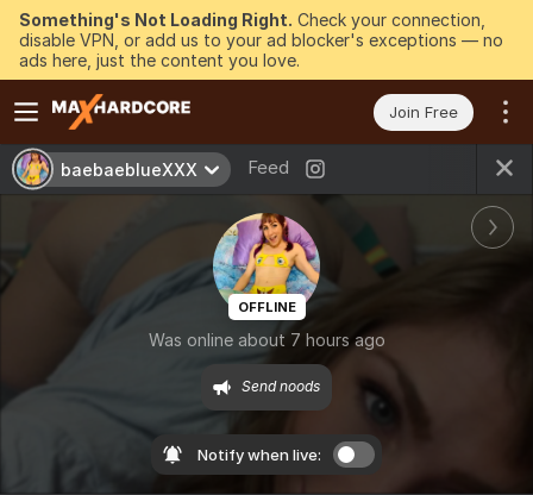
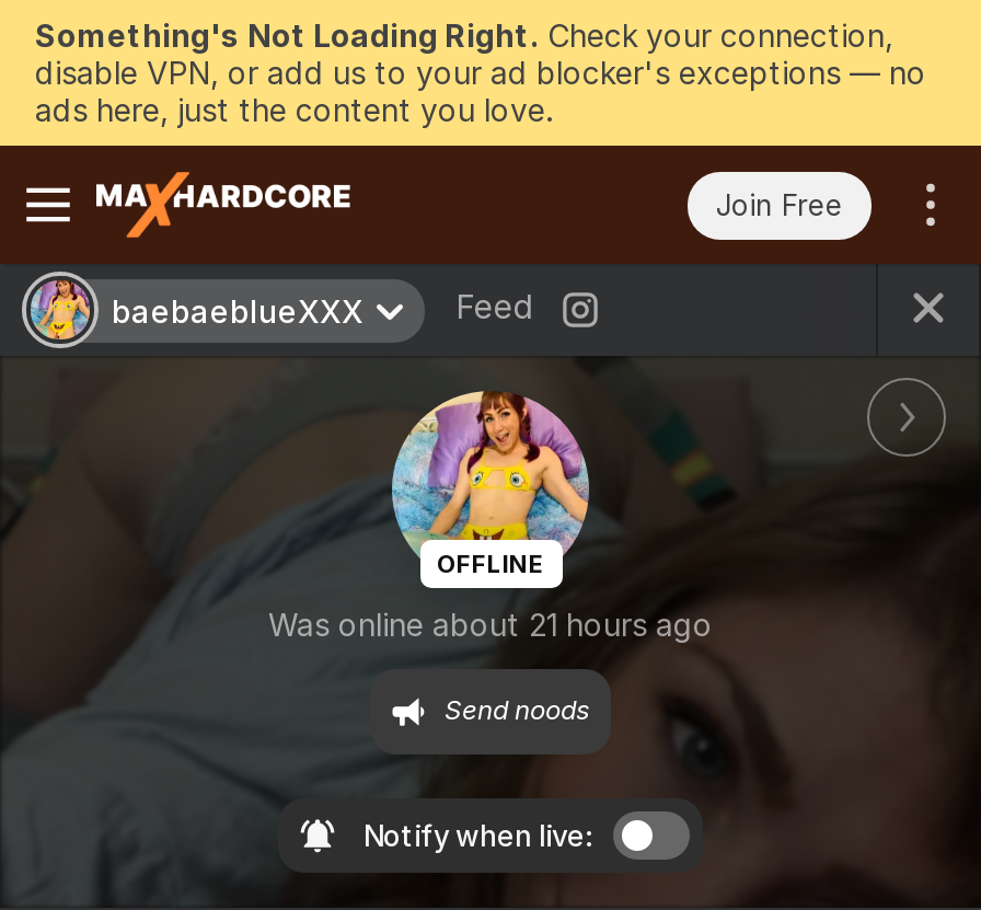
[148,330,385,350] Was online about 7 hours ago -> [268,606,713,644] Was online about 21 hours ago

